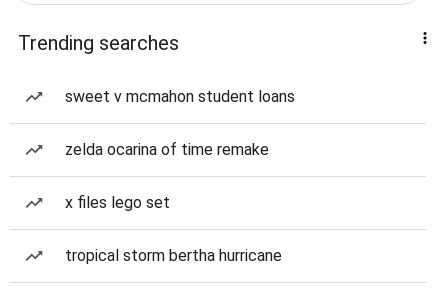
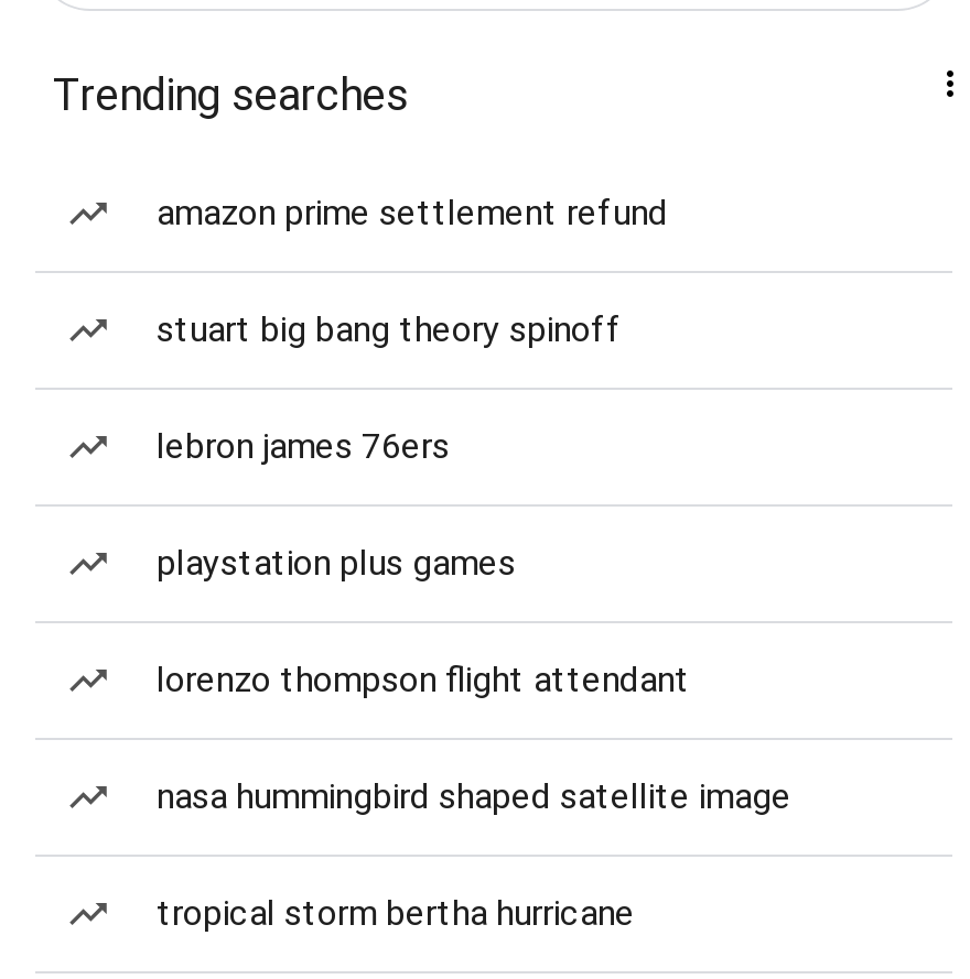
[65,87,295,212] sweet v mcmahon student loans | zelda ocarina of time remake | x files lego set -> [157,192,791,817] amazon prime settlement refund | stuart big bang theory spinoff | lebron james 76ers | playstation plus games | lorenzo thompson flight attendant | nasa hummingbird shaped satellite image

